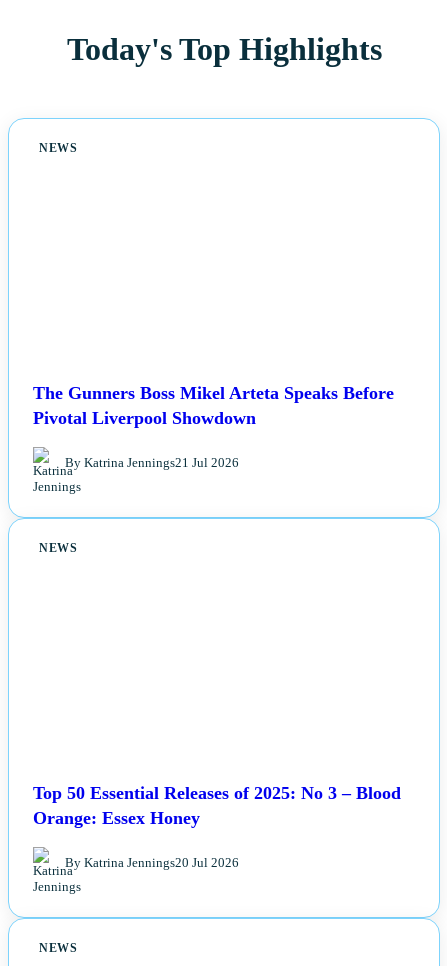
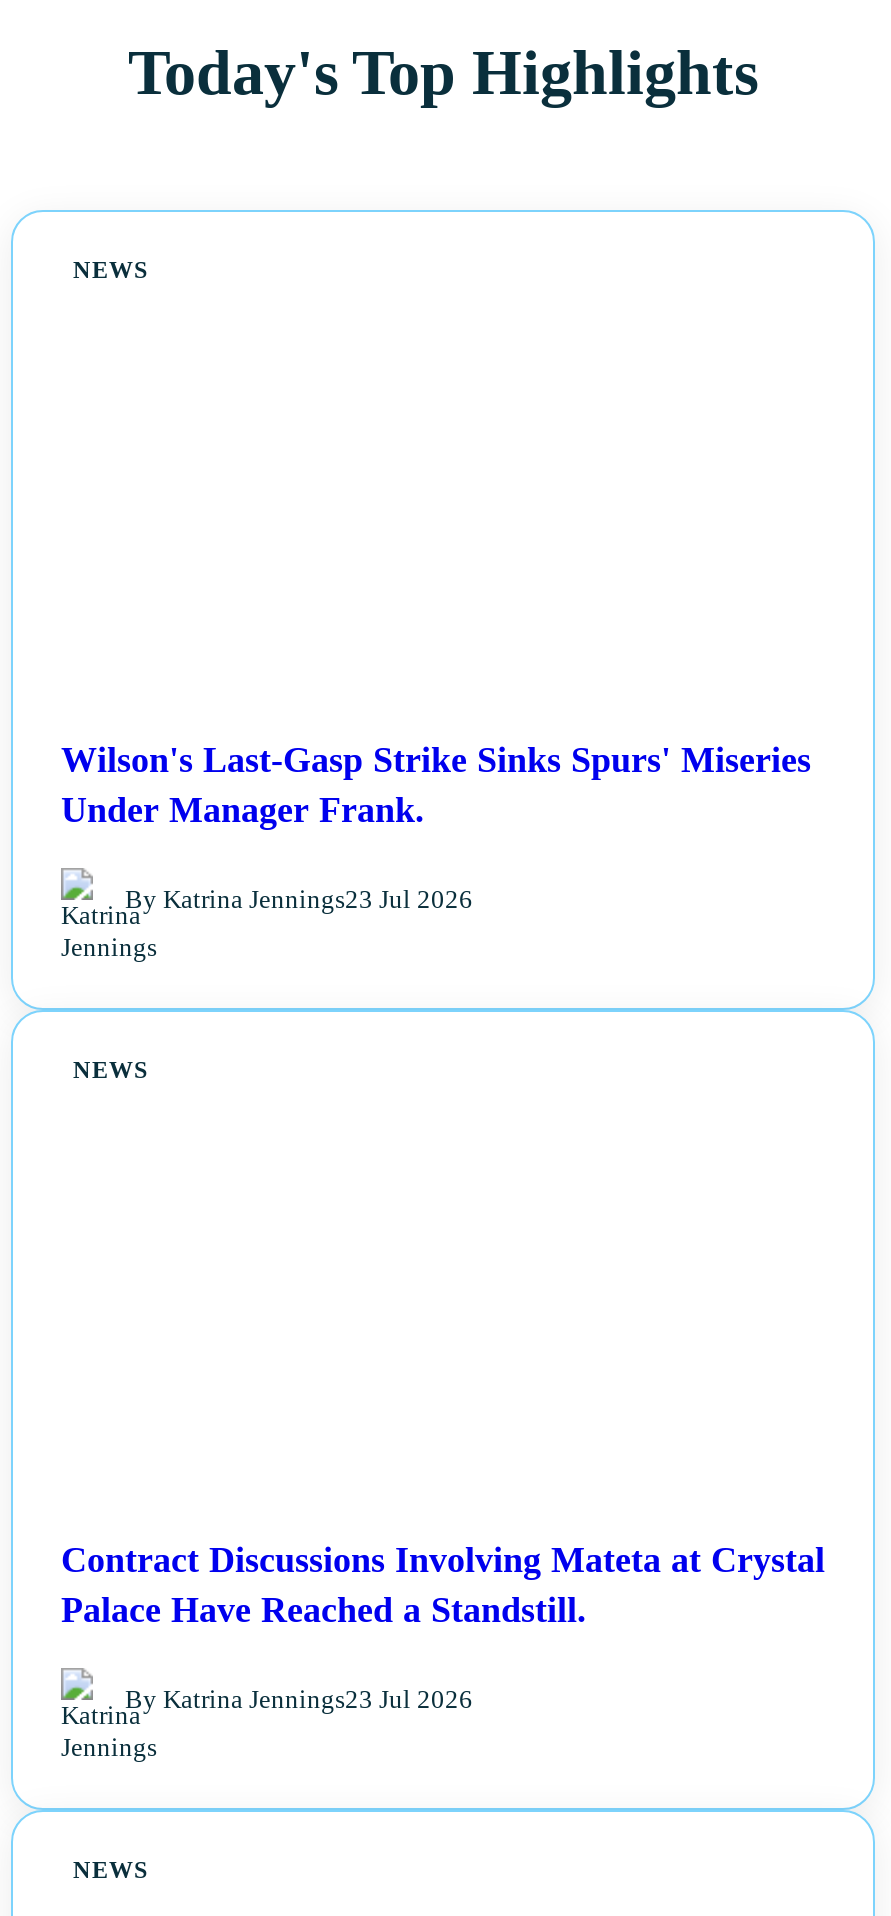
[33,382,394,427] The Gunners Boss Mikel Arteta Speaks Before | Pivotal Liverpool Showdown -> [61,739,811,829] Wilson's Last-Gasp Strike Sinks Spurs' Miseries | Under Manager Frank.
[65,454,239,469] By Katrina Jennings21 Jul 2026 -> [125,883,473,913] By Katrina Jennings23 Jul 2026
[33,782,401,827] Top 50 Essential Releases of 2025: No 3 – Blood | Orange: Essex Honey -> [61,1539,825,1629] Contract Discussions Involving Mateta at Crystal | Palace Have Reached a Standstill.
[65,854,239,869] By Katrina Jennings20 Jul 2026 -> [125,1683,473,1713] By Katrina Jennings23 Jul 2026

